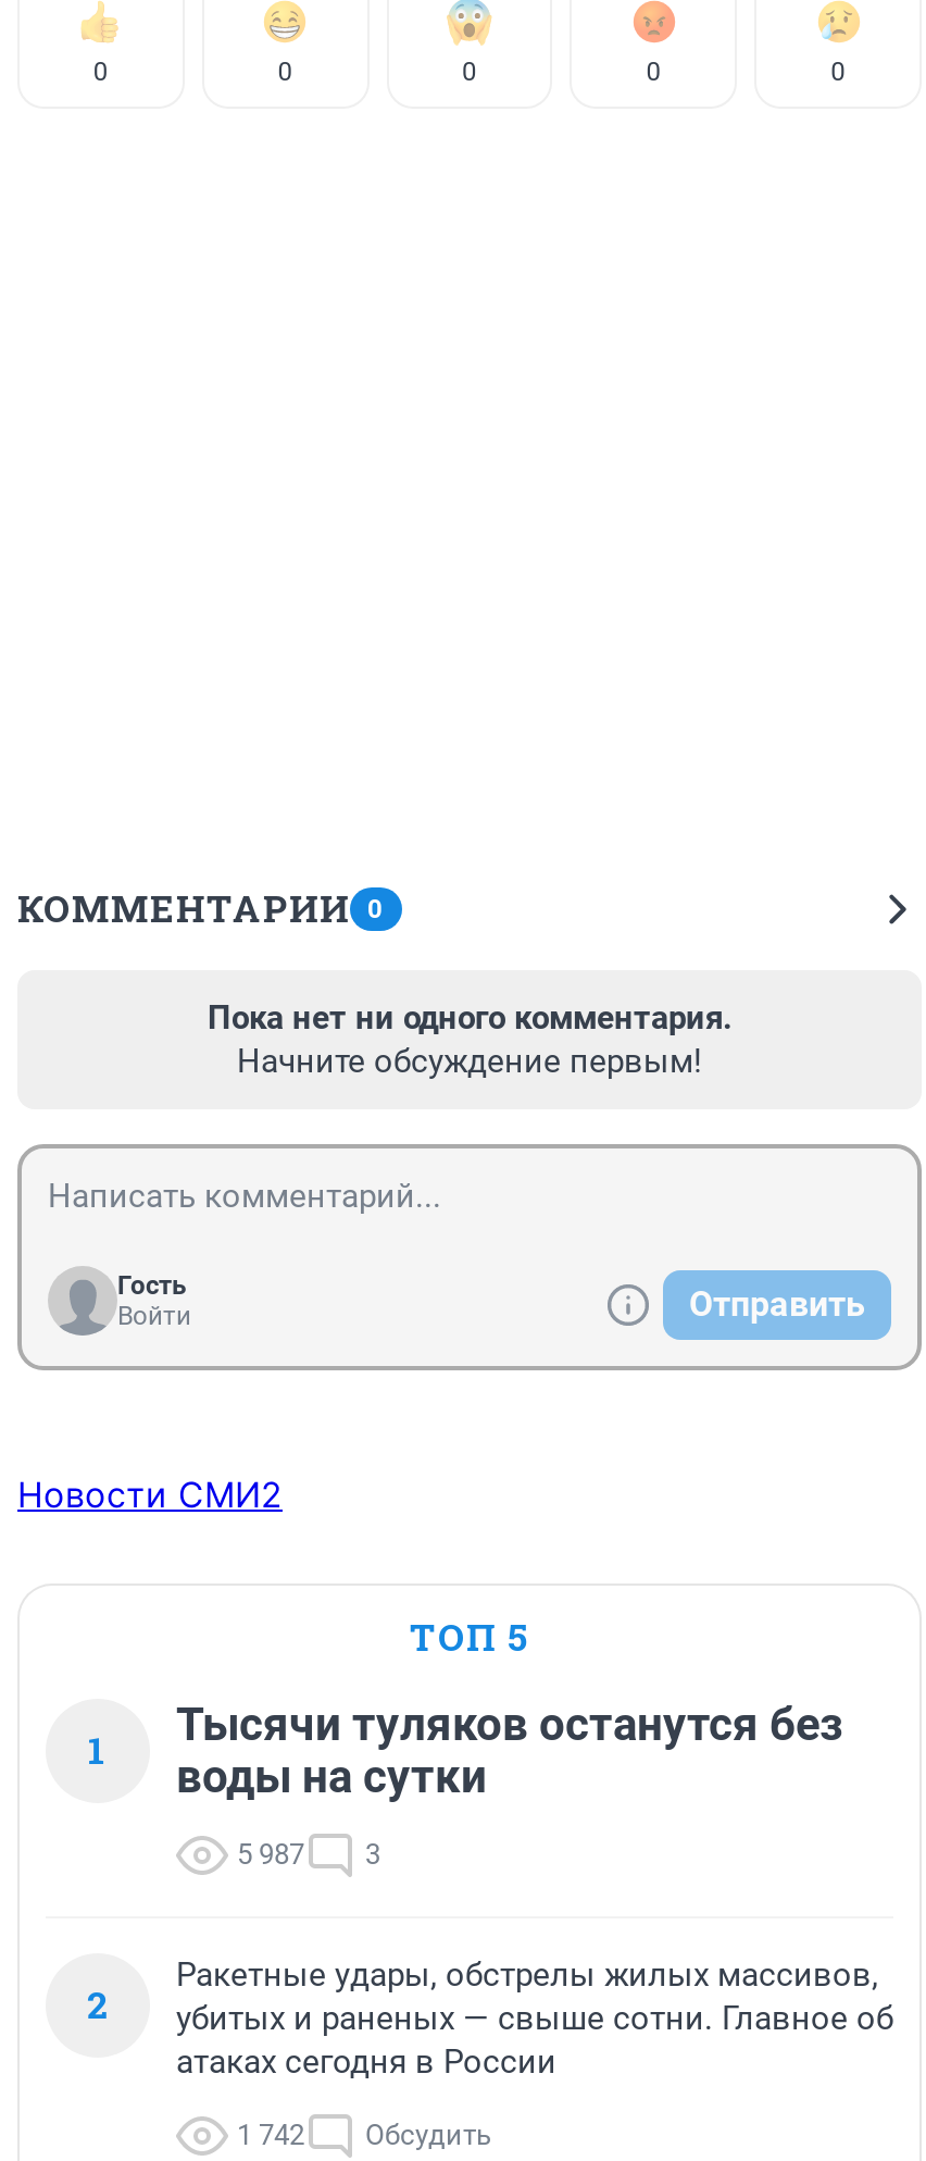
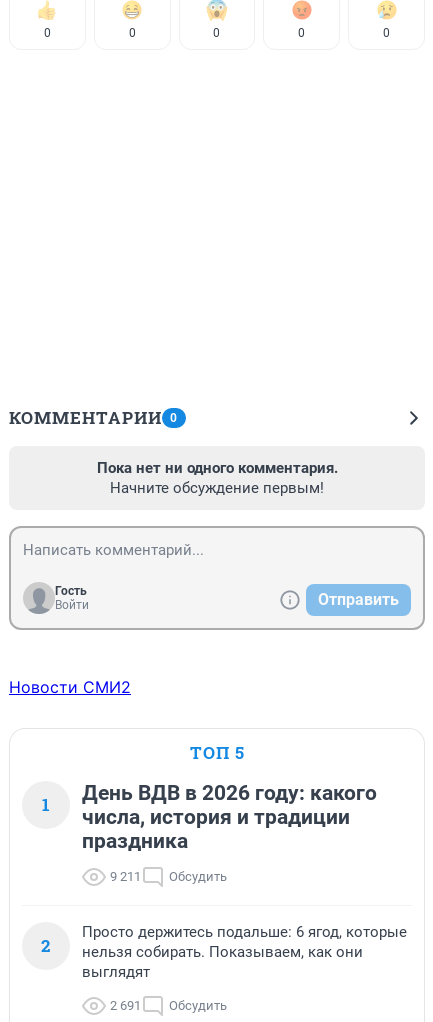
[176,1698,843,1803] Тысячи туляков останутся без | воды на сутки -> [82,781,377,853] День ВДВ в 2026 году: какого | числа, история и традиции | праздника
[237,1837,380,1870] 5 987 | 3 -> [110,869,227,884] 9 211 | Обсудить
[176,1955,893,2081] Ракетные удары, обстрелы жилых массивов, | убитых и раненых — свыше сотни. Главное об | атаках сегодня в России -> [82,923,407,981] Просто держитесь подальше: 6 ягод, которые | нельзя собирать. Показываем, как они | выглядят
[237,2118,491,2151] 1 742 Обсудить -> [110,998,227,1013] 2 691 Обсудить

